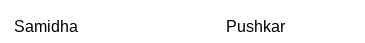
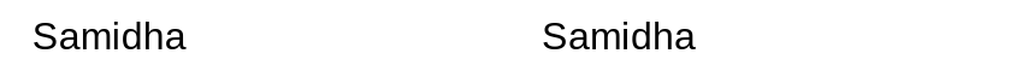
[226,18,285,35] Pushkar -> [542,16,696,57] Samidha

